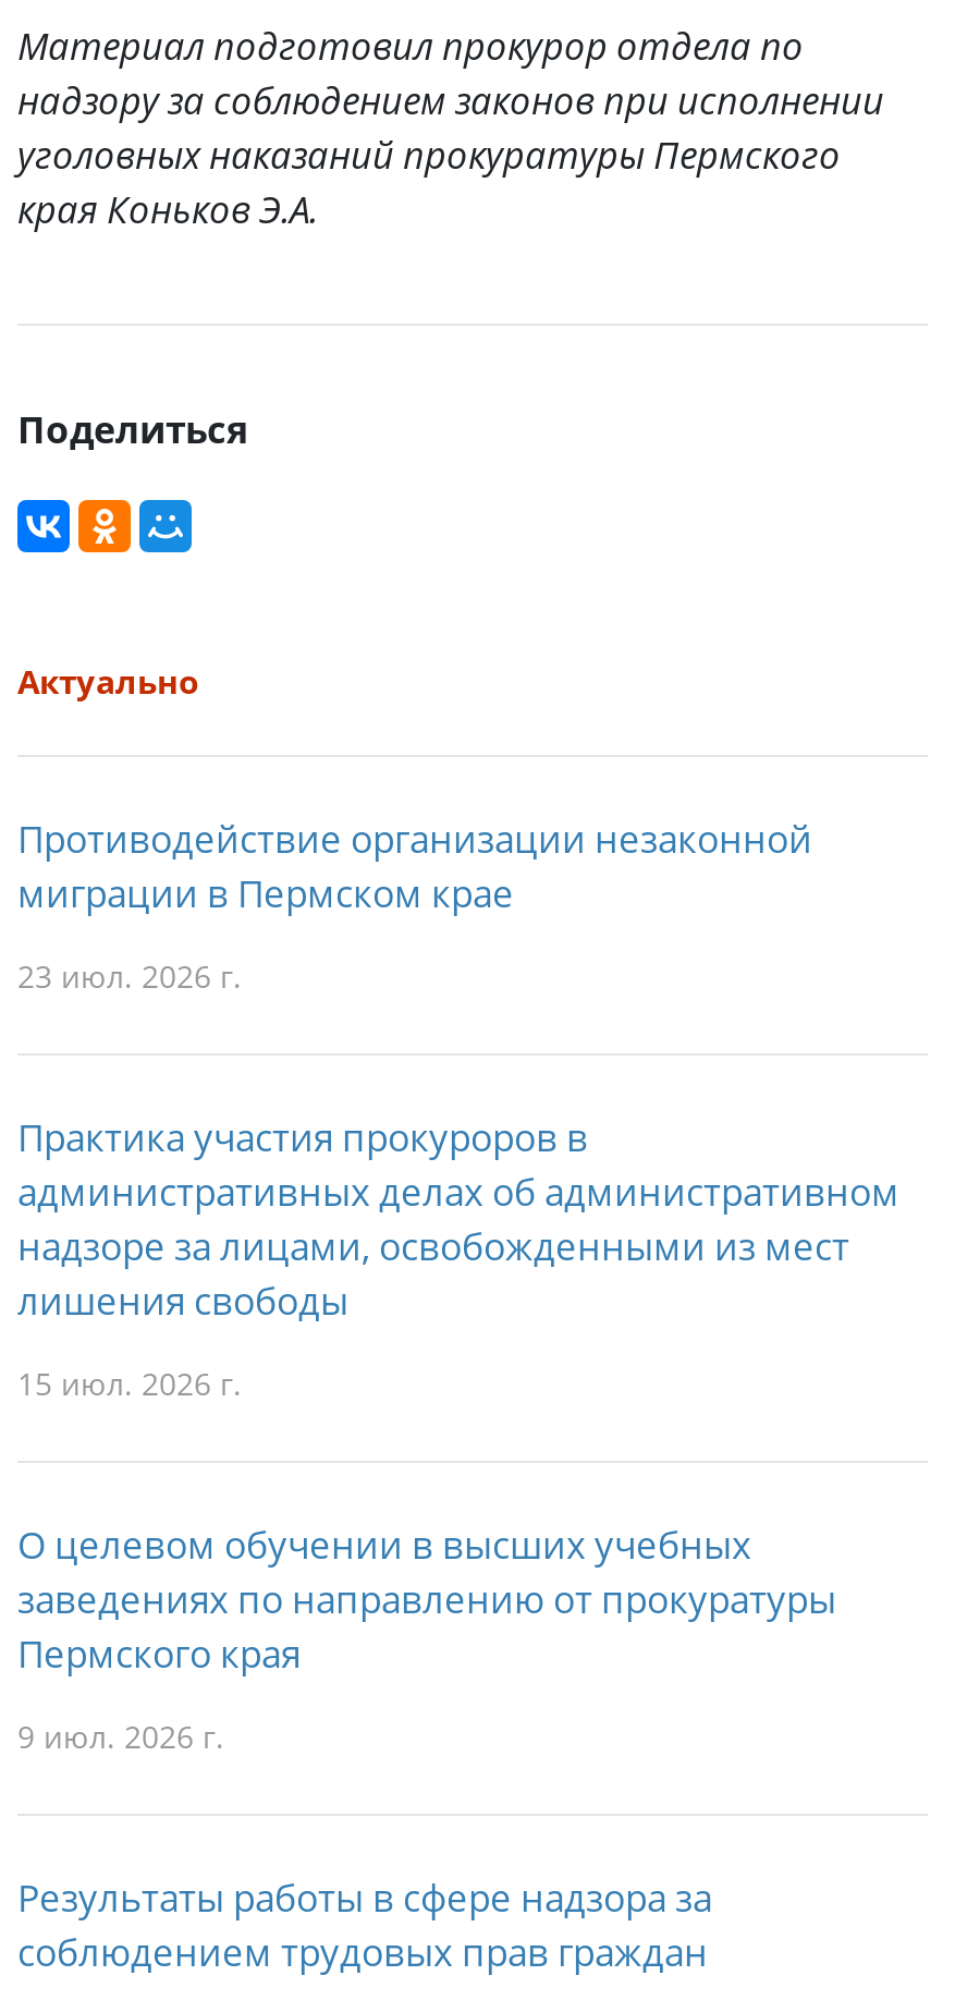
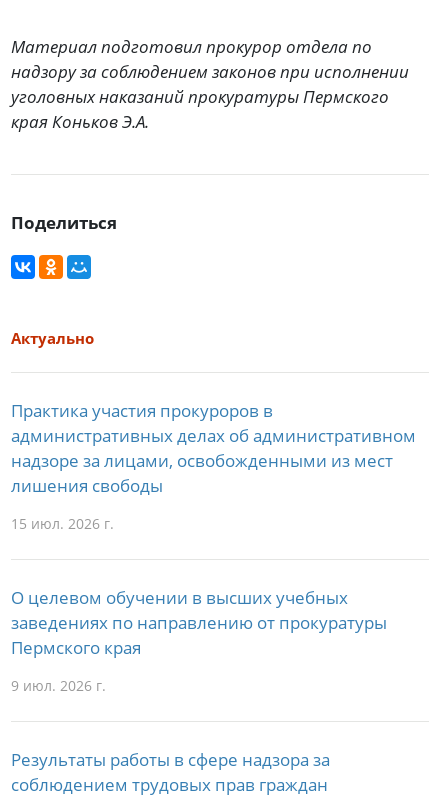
[17,813,812,996] Противодействие организации незаконной | миграции в Пермском крае | 23 июл. 2026 г. -> none

